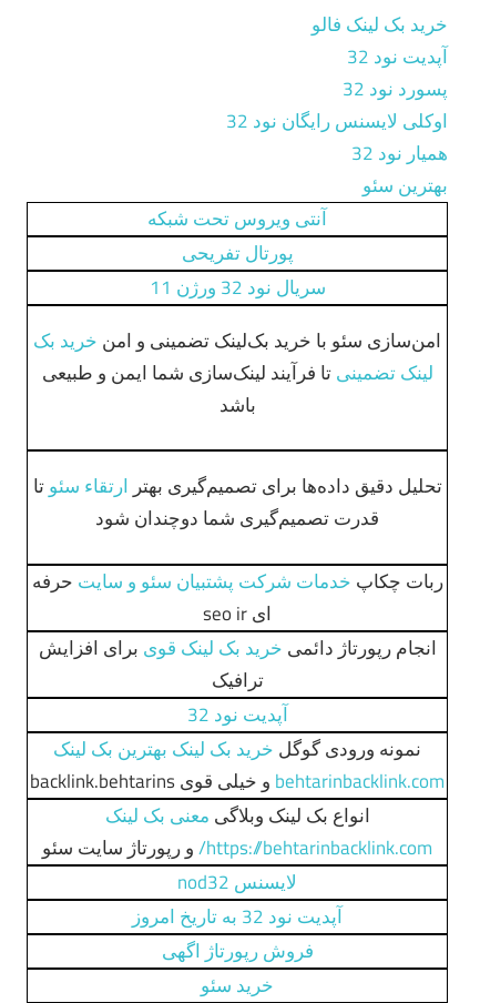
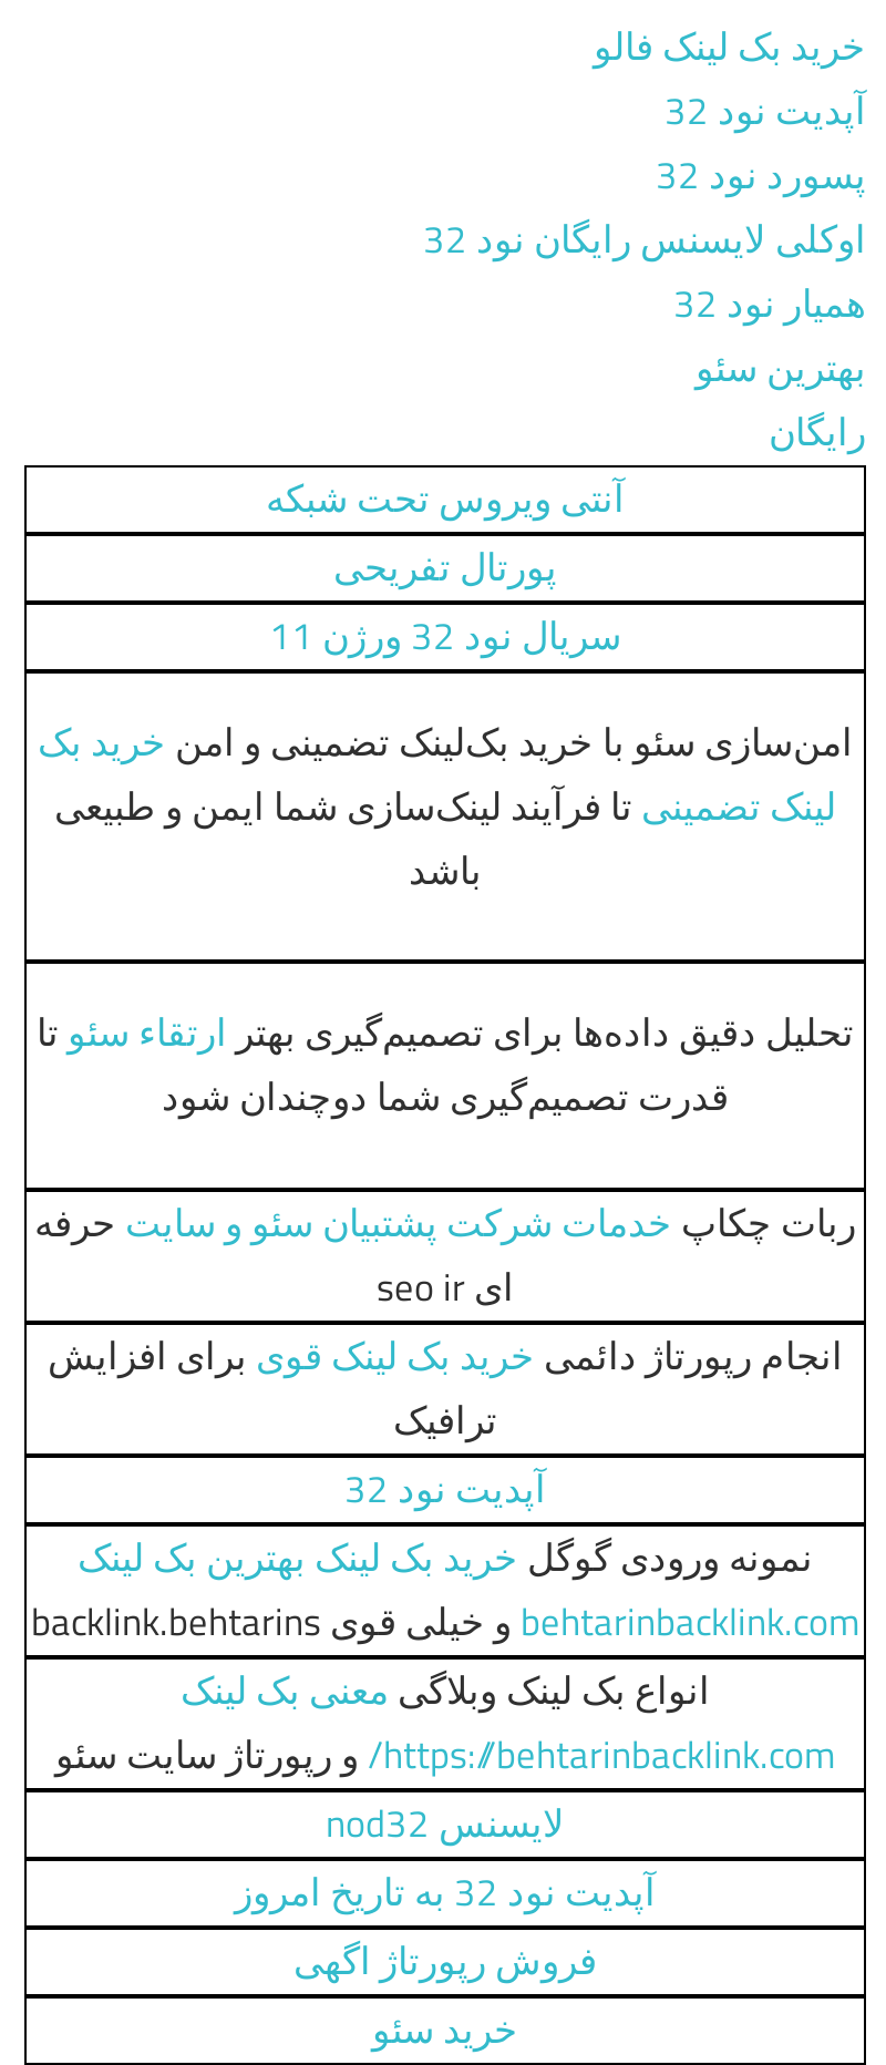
none -> [769,403,866,461] رایگان

